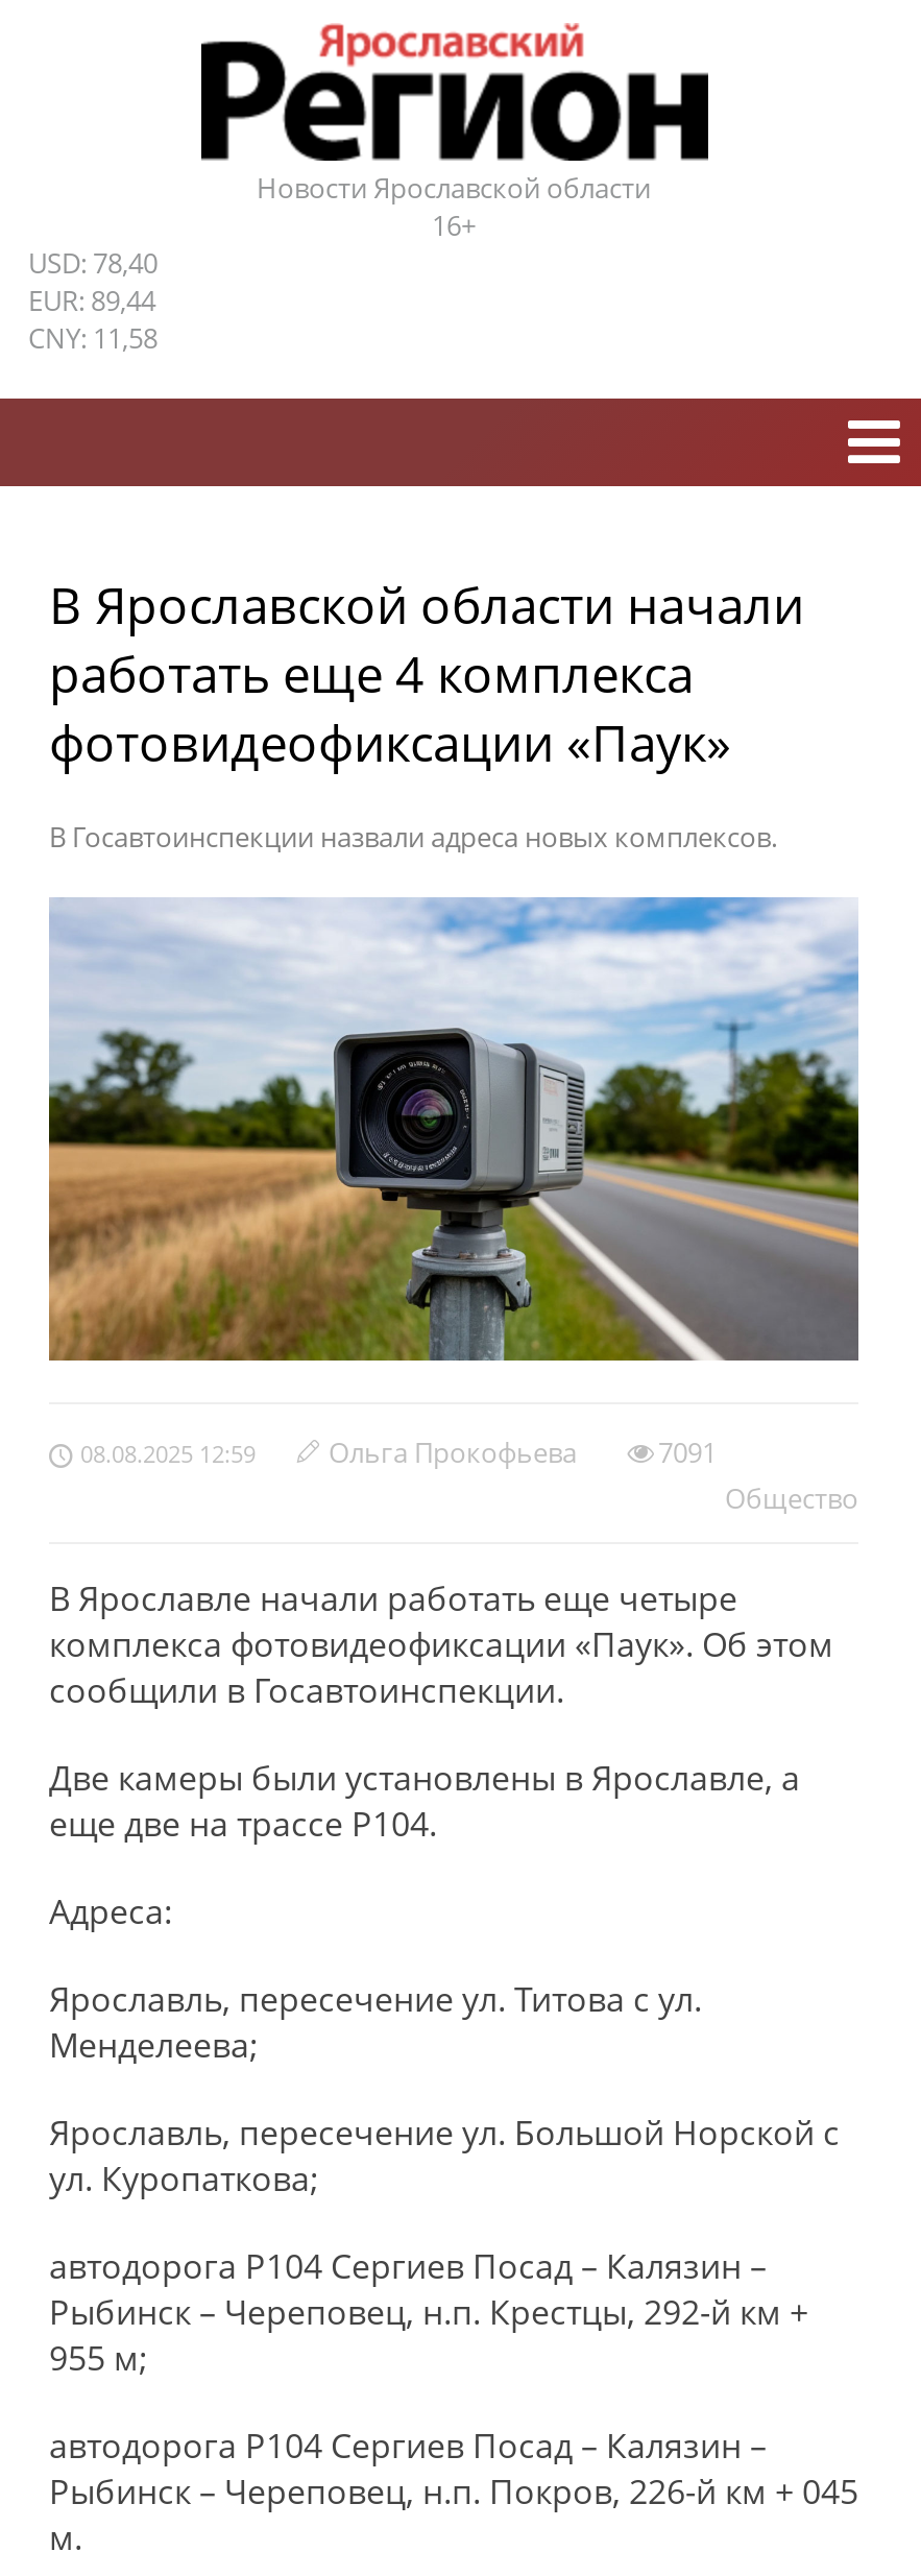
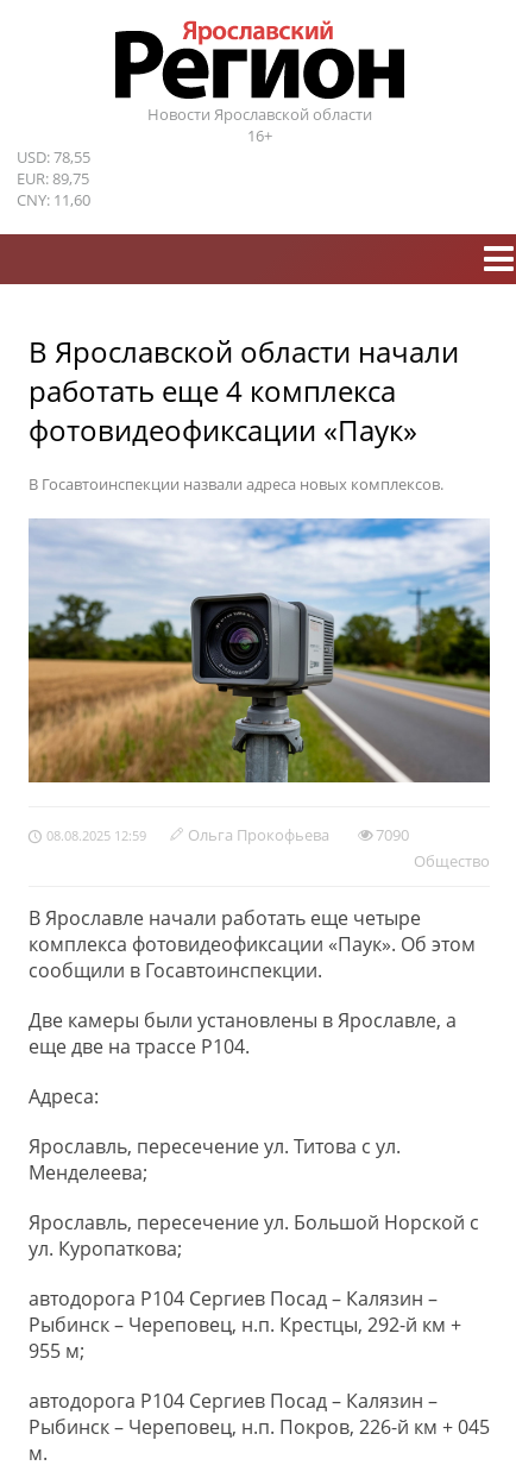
[28,244,157,282] USD: 78,40 -> [17,146,90,168] USD: 78,55
[28,282,155,319] EUR: 89,44 -> [17,168,89,189] EUR: 89,75
[28,319,157,357] CNY: 11,58 -> [17,189,90,210] CNY: 11,60
[658,1433,717,1470] 7091 -> [376,824,409,845] 7090

